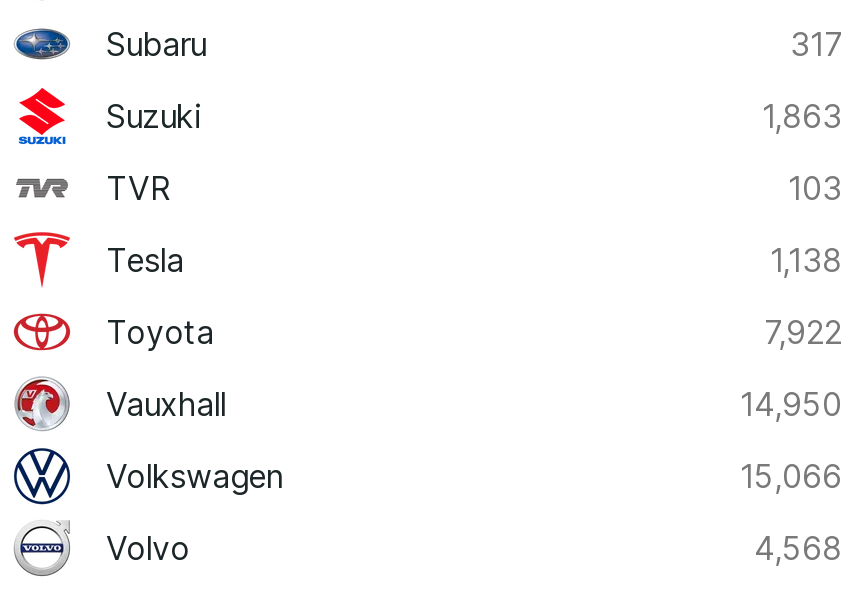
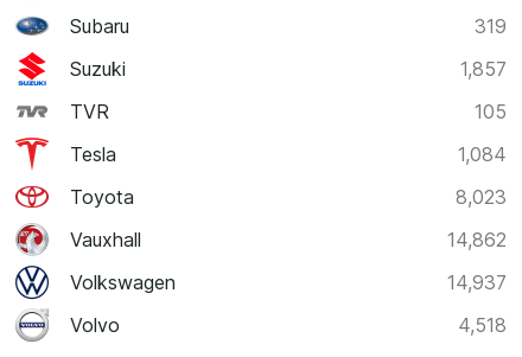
[790,23,842,63] 317 -> [475,14,507,37] 319
[762,95,842,135] 1,863 -> [460,56,507,80] 1,857
[788,167,842,207] 103 -> [475,99,507,123] 105
[770,239,842,279] 1,138 -> [458,142,507,165] 1,084
[764,311,842,351] 7,922 -> [456,184,507,208] 8,023
[740,383,842,423] 14,950 -> [447,227,507,251] 14,862
[740,455,842,495] 15,066 -> [447,270,507,294] 14,937
[754,527,842,567] 4,568 -> [458,313,507,336] 4,518

